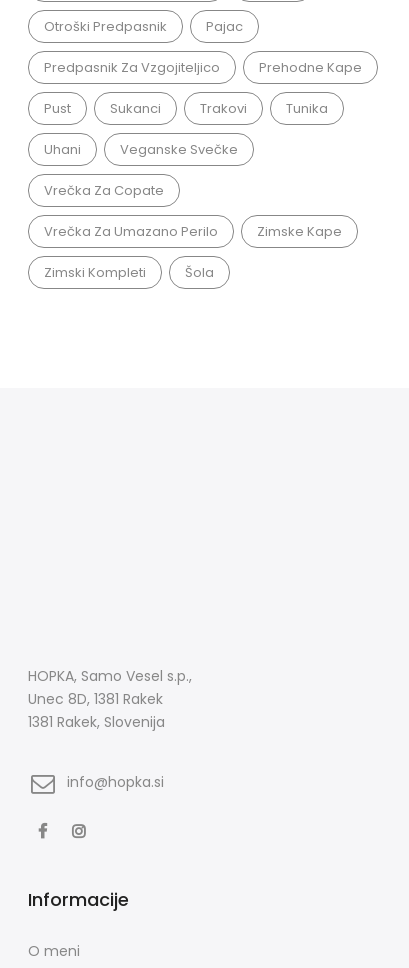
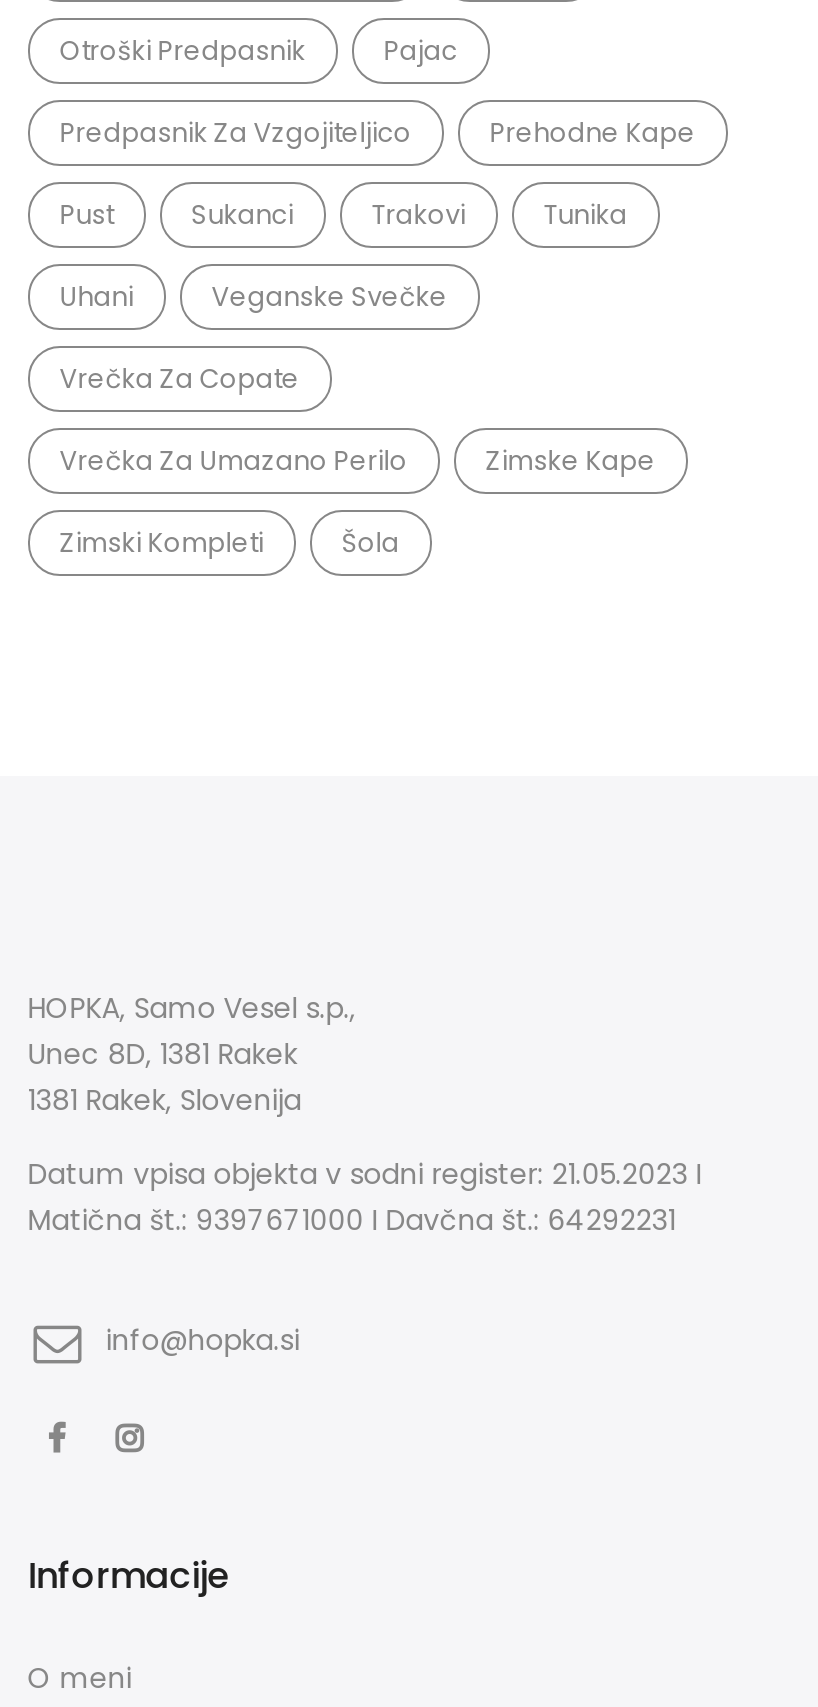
moved [28,666,192,732] -> [28,988,356,1120]: HOPKA, Samo Vesel s.p., | Unec 8D, 1381 Rakek | 1381 Rakek, Slovenija
none -> [28,1154,702,1240] Datum vpisa objekta v sodni register: 21.05.2023 I | Matična št.: 9397671000 I Davčna št.: 64292231

